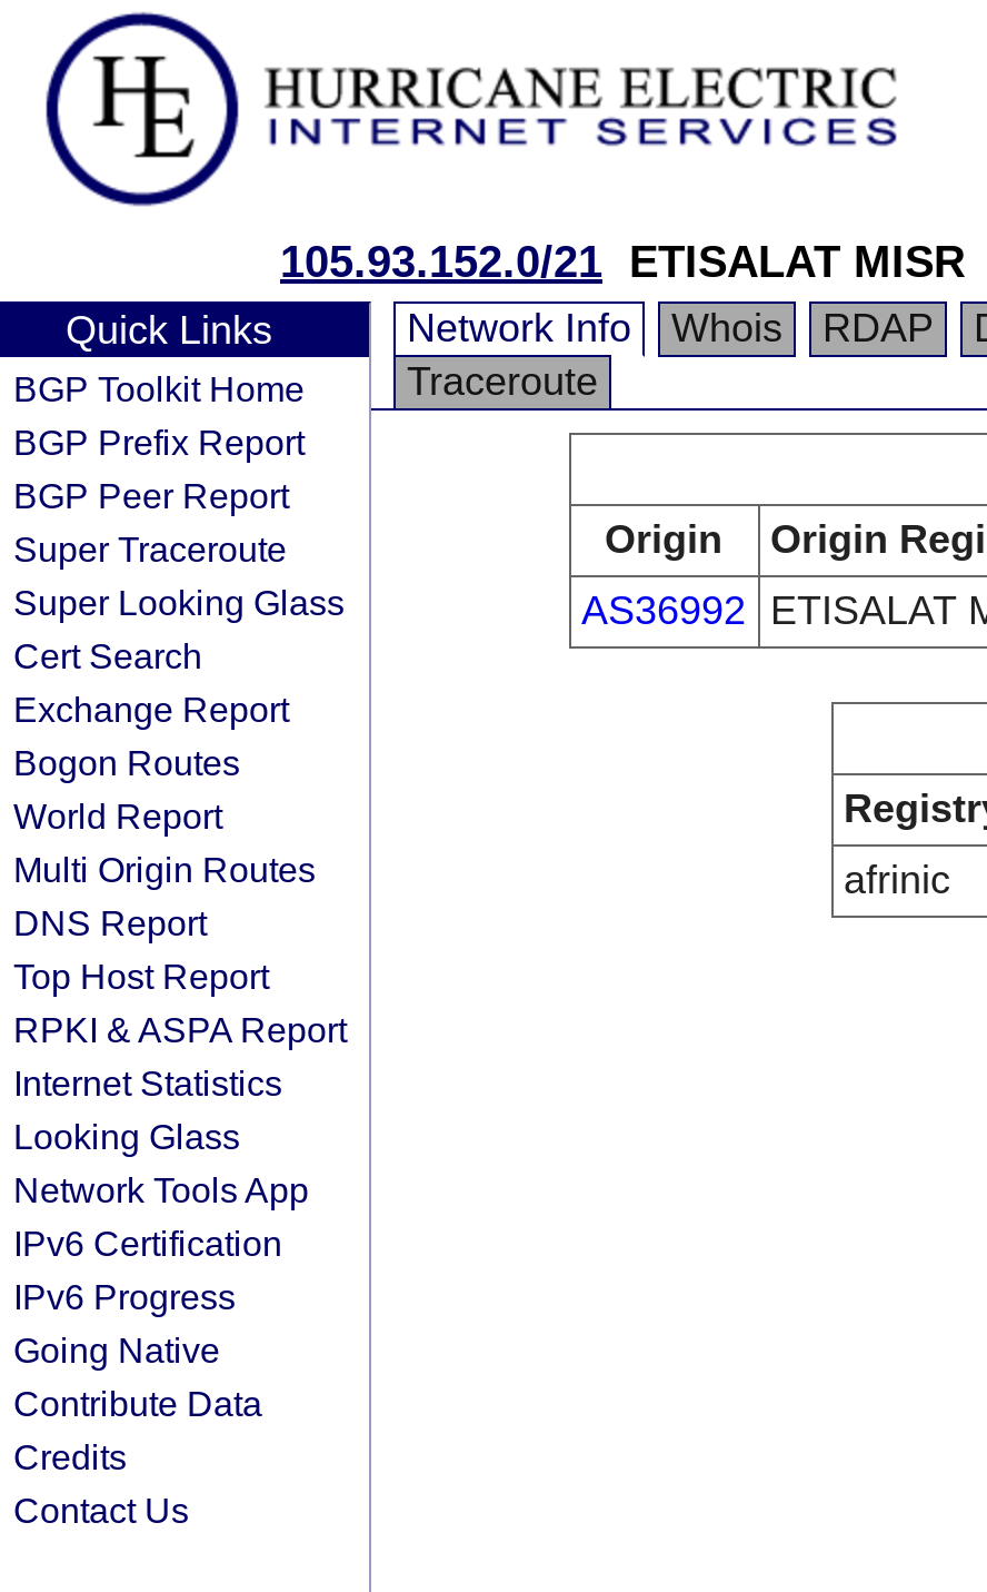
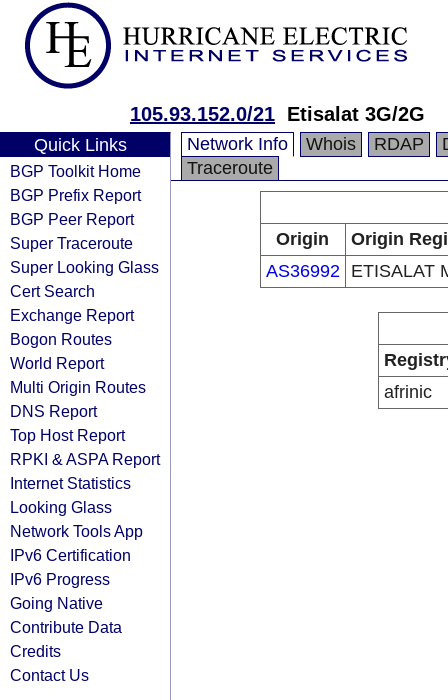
[280,237,965,286] 105.93.152.0/21 ETISALAT MISR -> [130,103,425,125] 105.93.152.0/21 Etisalat 3G/2G

